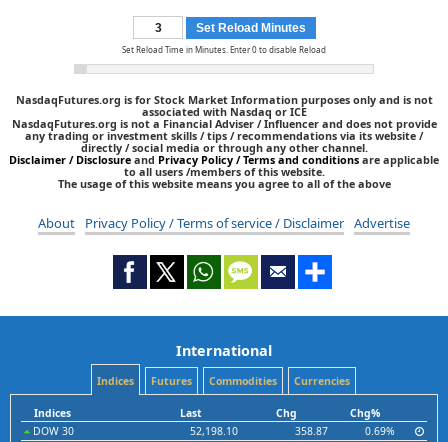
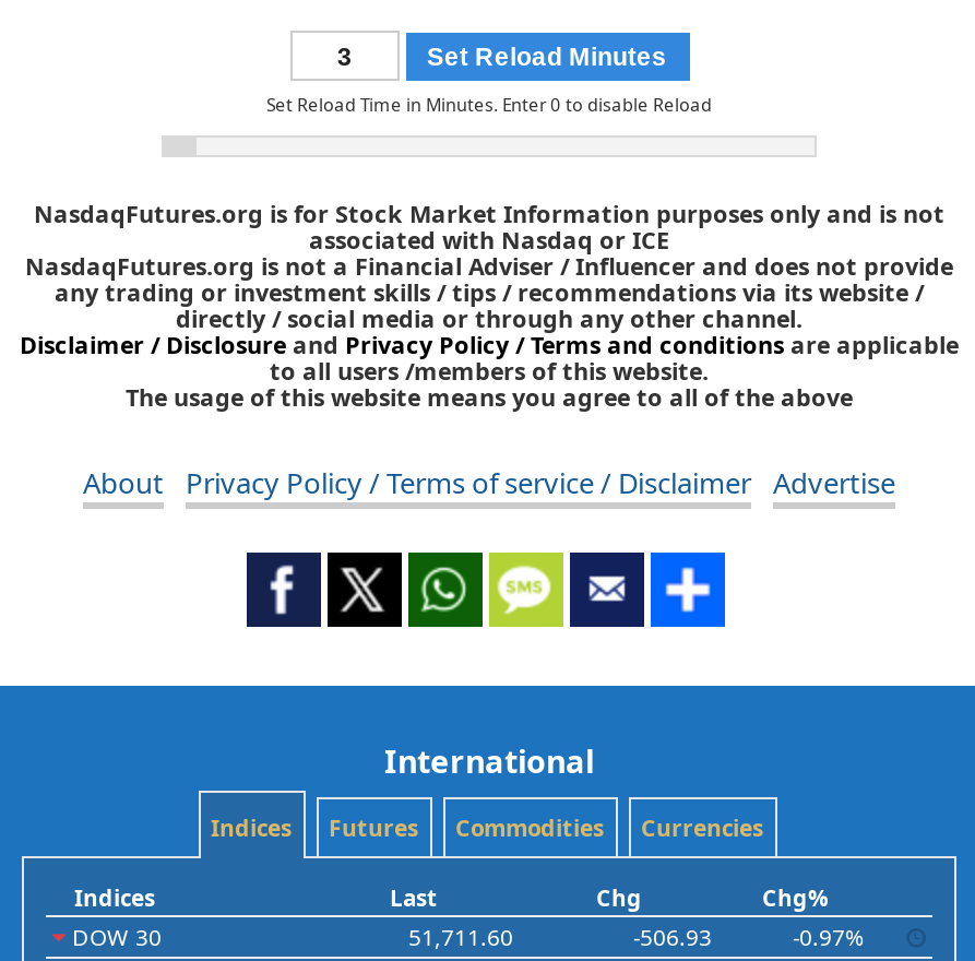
[190,424,238,438] 52,198.10 -> [408,922,513,952] 51,711.60
[295,424,328,438] 358.87 -> [633,922,712,952] -506.93
[365,424,395,438] 0.69% -> [793,922,865,952] -0.97%

